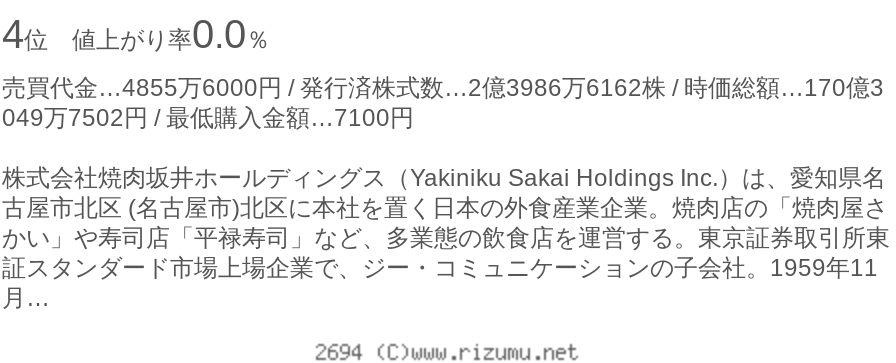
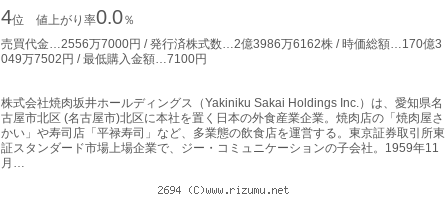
[2,74,884,102] 売買代金…4855万6000円 / 発行済株式数…2億3986万6162株 / 時価総額…170億3 -> [1,37,442,51] 売買代金…2556万7000円 / 発行済株式数…2億3986万6162株 / 時価総額…170億3

